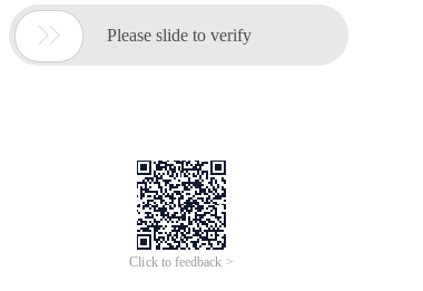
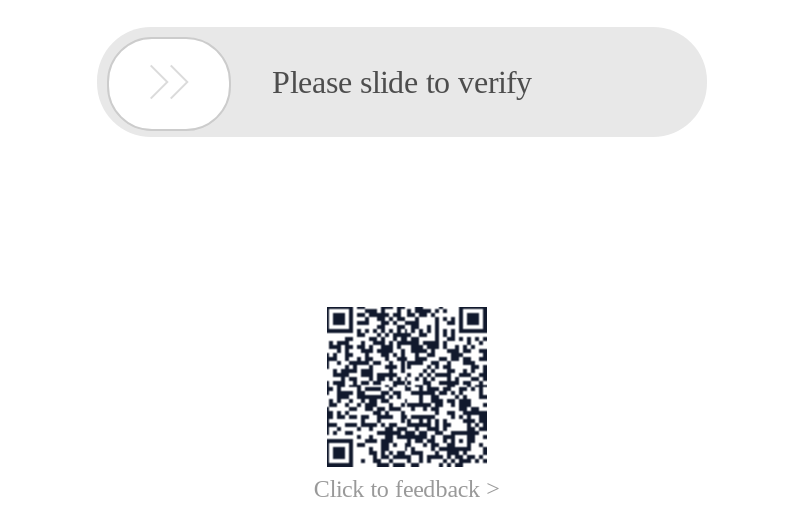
[137,161,226,251] [image] -> [325,305,489,469] [image]

